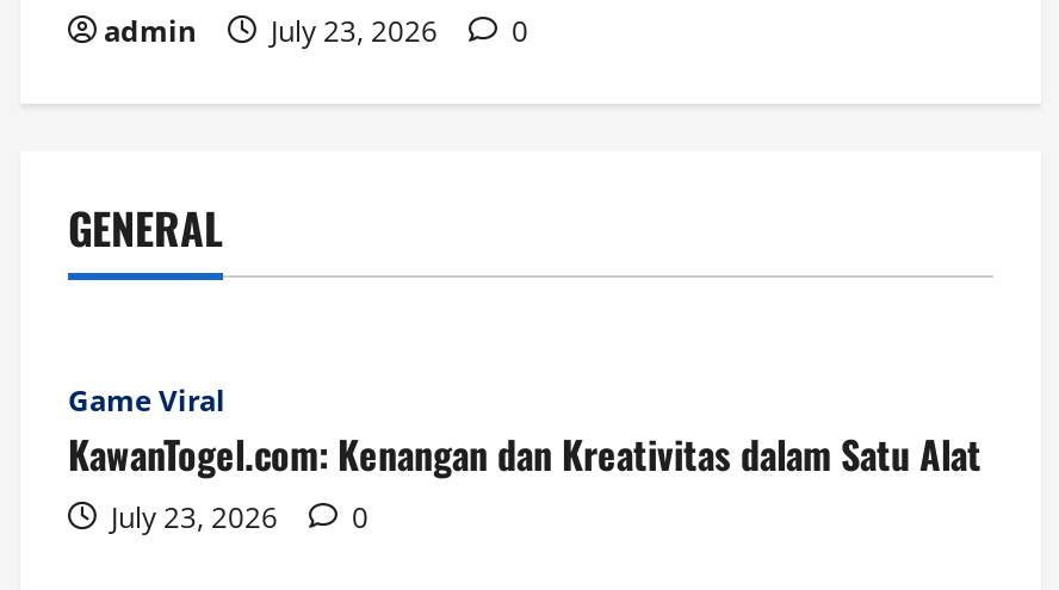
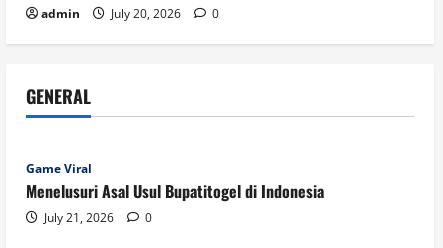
[104,11,528,51] admin July 23, 2026 0 -> [41,5,219,22] admin July 20, 2026 0
[68,426,981,538] KawanTogel.com: Kenangan dan Kreativitas dalam Satu Alat | July 23, 2026 -> [26,179,324,226] Menelusuri Asal Usul Bupatitogel di Indonesia | July 21, 2026

